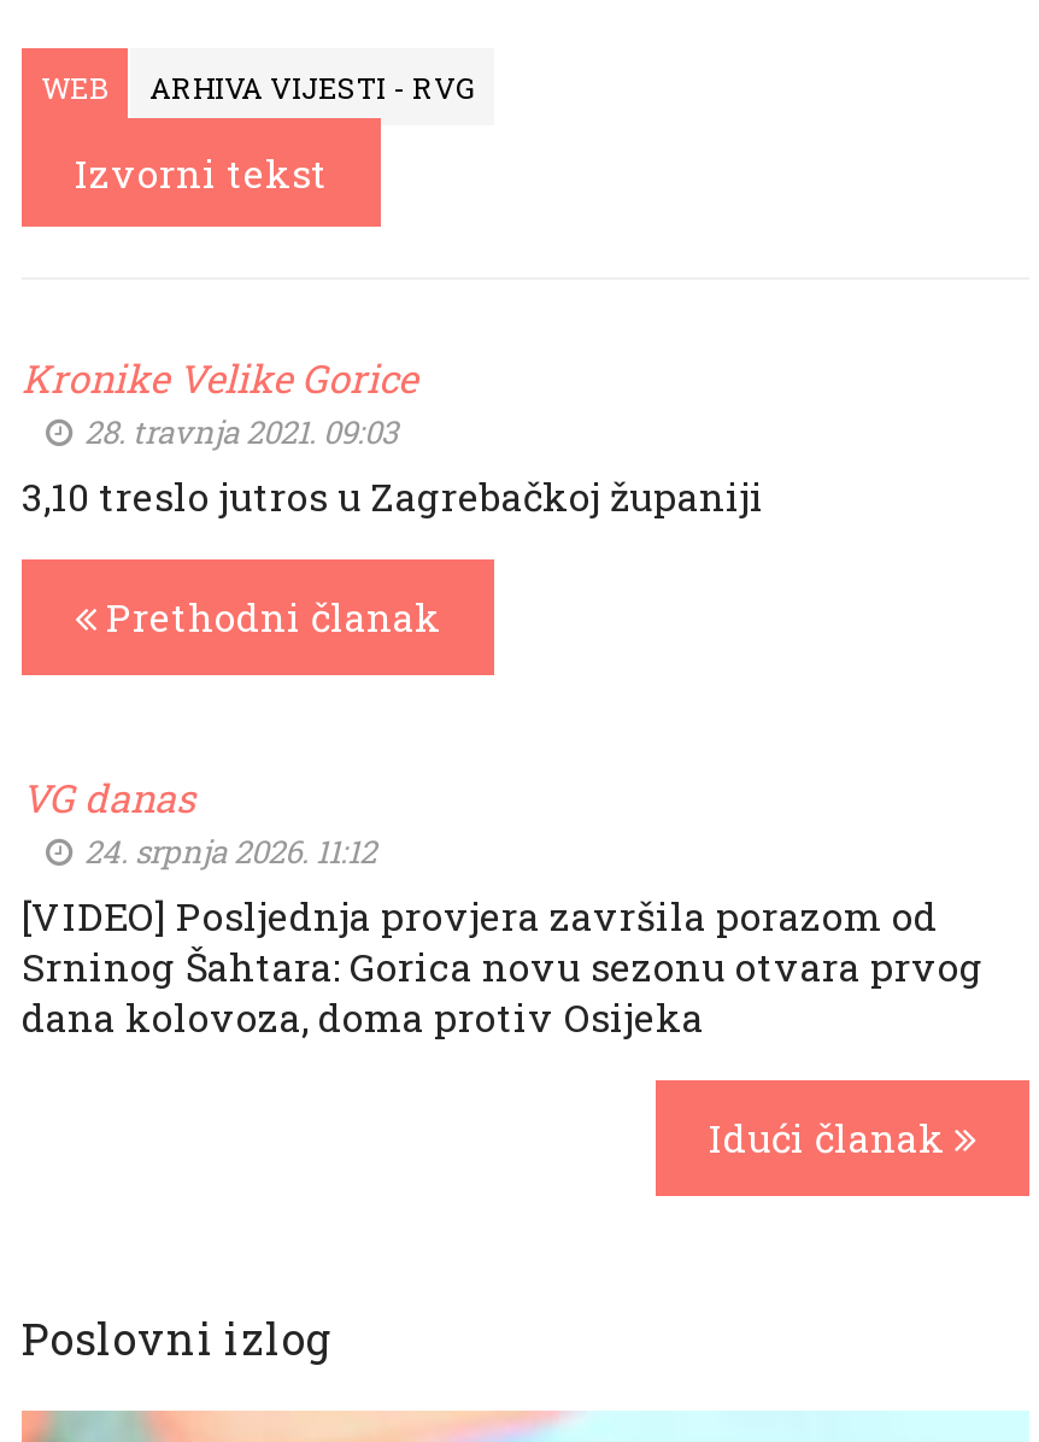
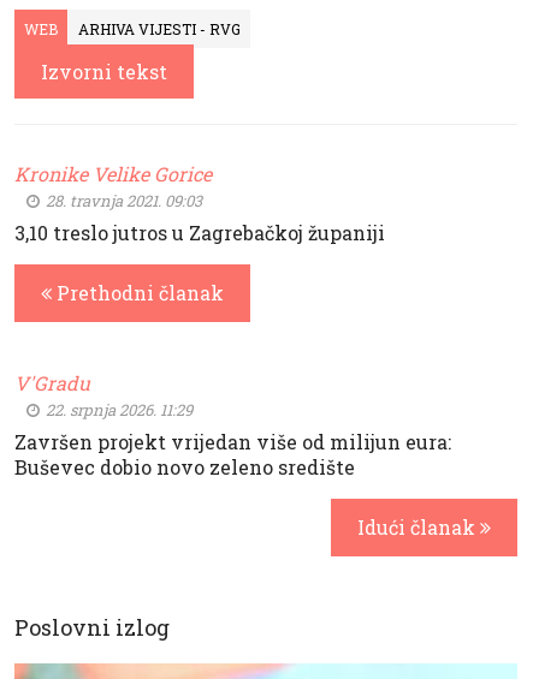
[22,770,984,1041] VG danas | 24. srpnja 2026. 11:12 | [VIDEO] Posljednja provjera završila porazom od | Srninog Šahtara: Gorica novu sezonu otvara prvog | dana kolovoza, doma protiv Osijeka -> [14,370,451,479] V'Gradu | 22. srpnja 2026. 11:29 | Završen projekt vrijedan više od milijun eura: | Buševec dobio novo zeleno središte

